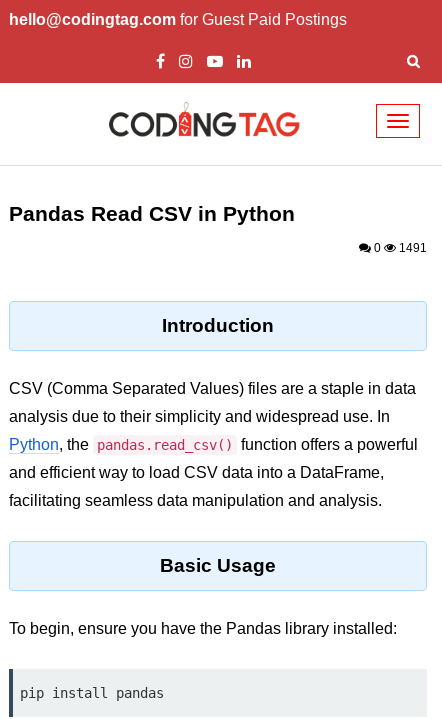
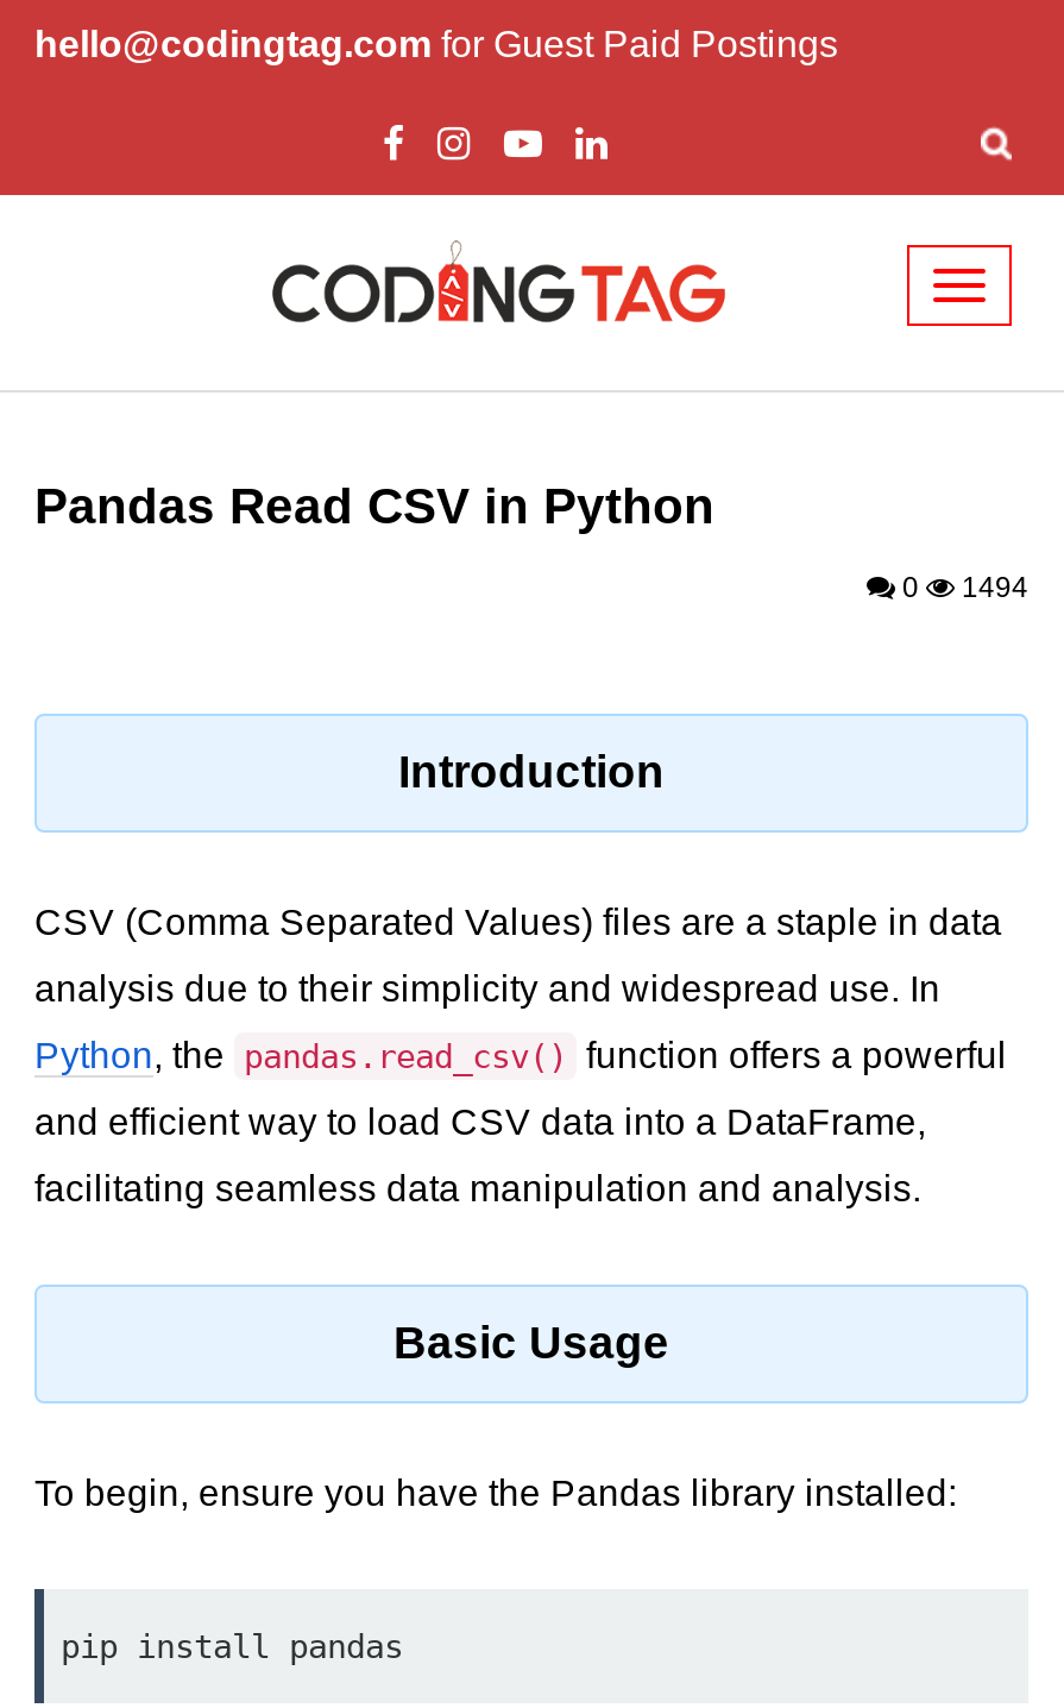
[371,241,427,255] 0 1491 -> [895,571,1028,604] 0 1494

